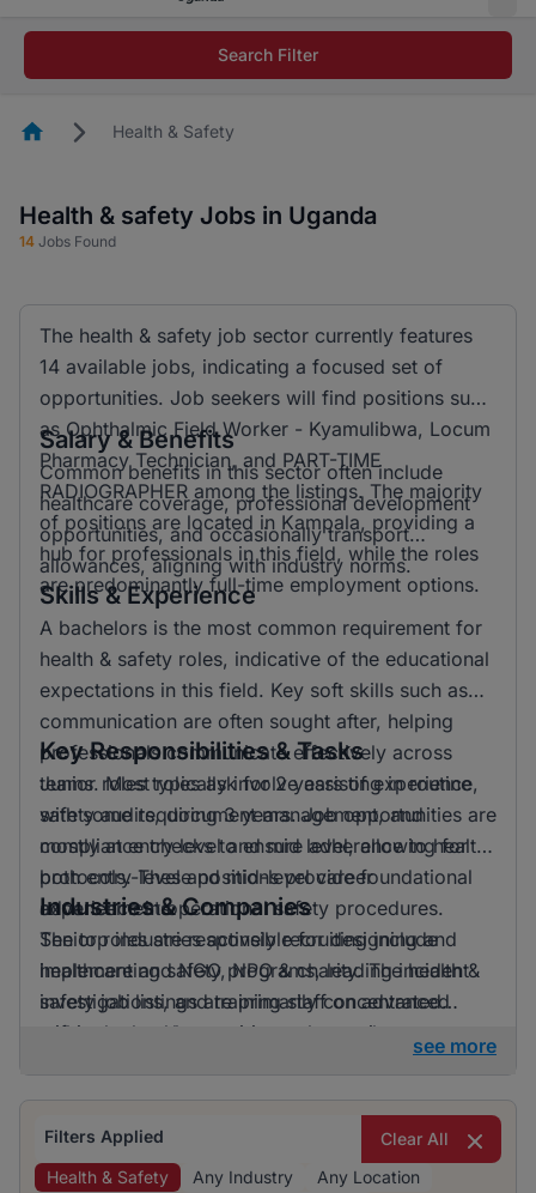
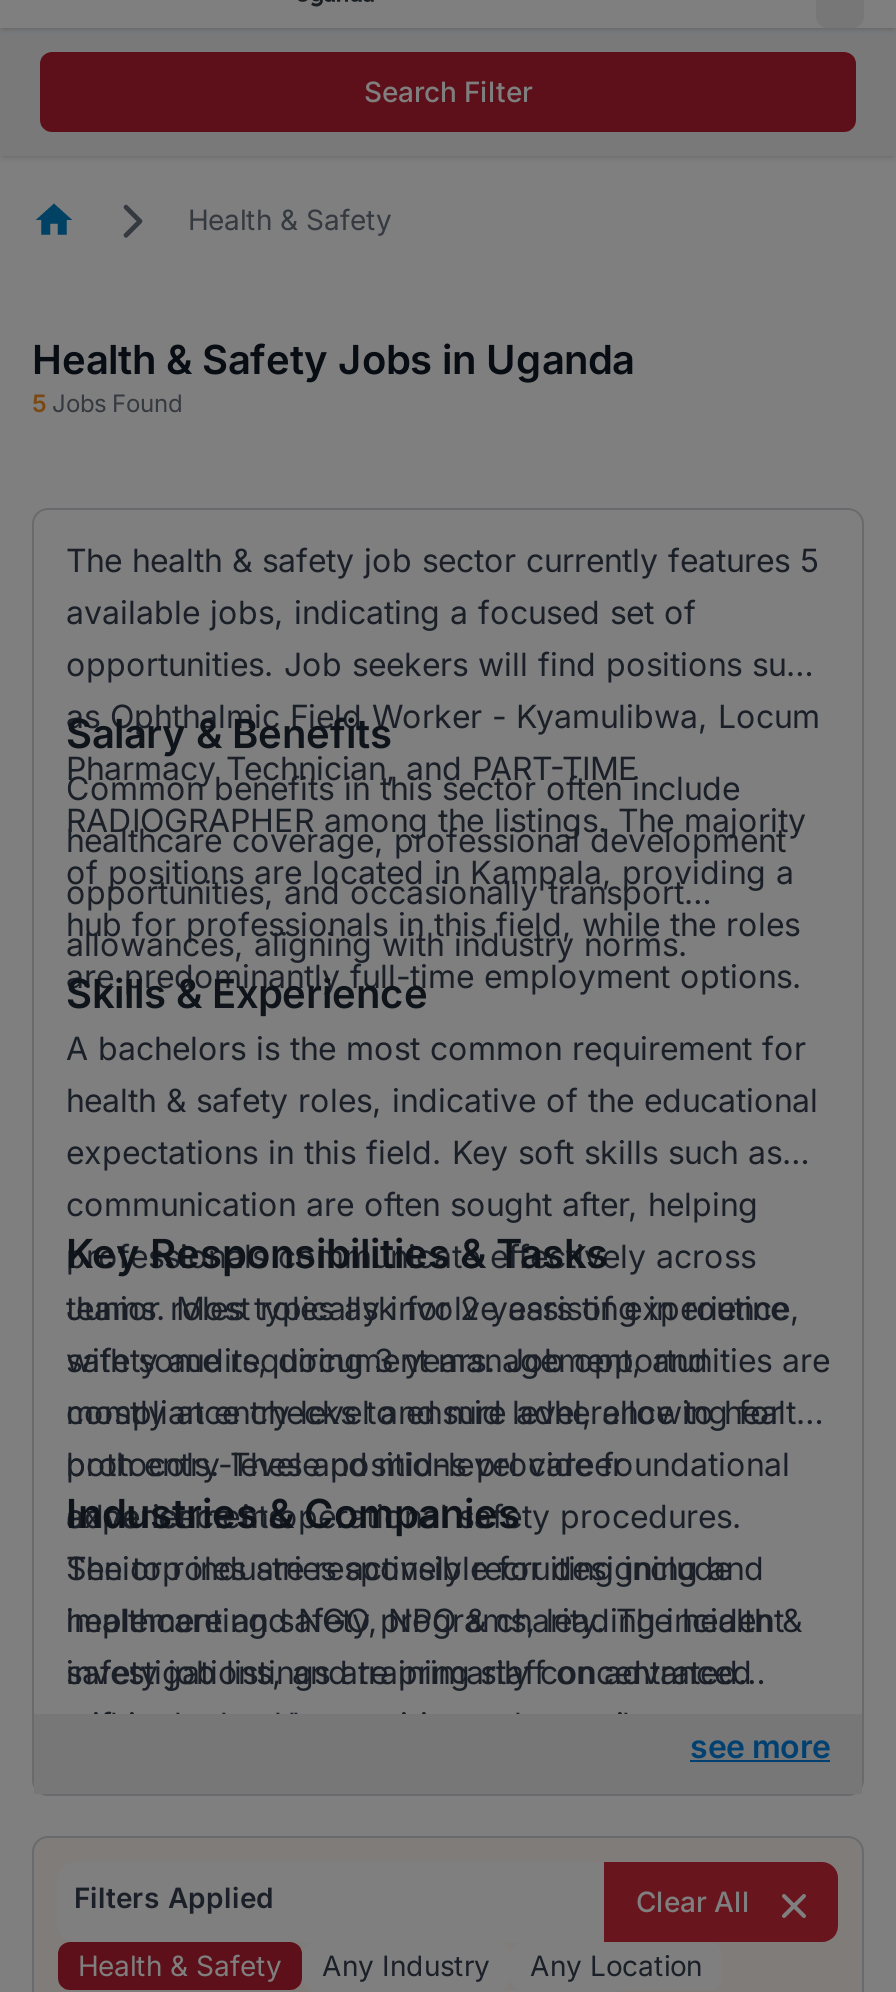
[19,201,377,250] Health & safety Jobs in Uganda | 14 Jobs Found -> [32,336,634,418] Health & Safety Jobs in Uganda | 5 Jobs Found
[39,323,473,379] The health & safety job sector currently features | 14 available jobs, indicating a focused set of -> [66,540,820,632] The health & safety job sector currently features 5 | available jobs, indicating a focused set of

